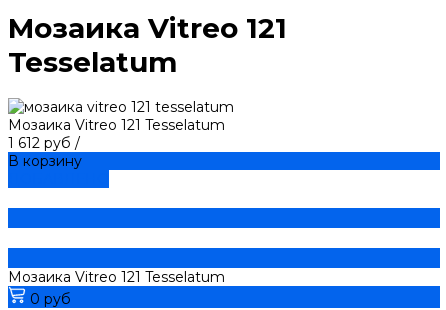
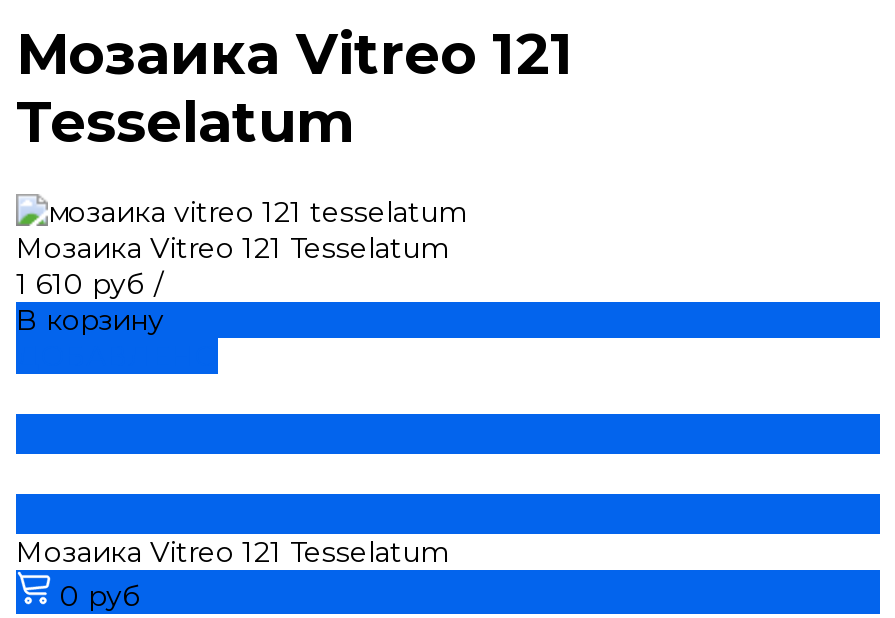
[8,133,80,151] 1 612 руб / -> [16,265,164,301] 1 610 руб /

